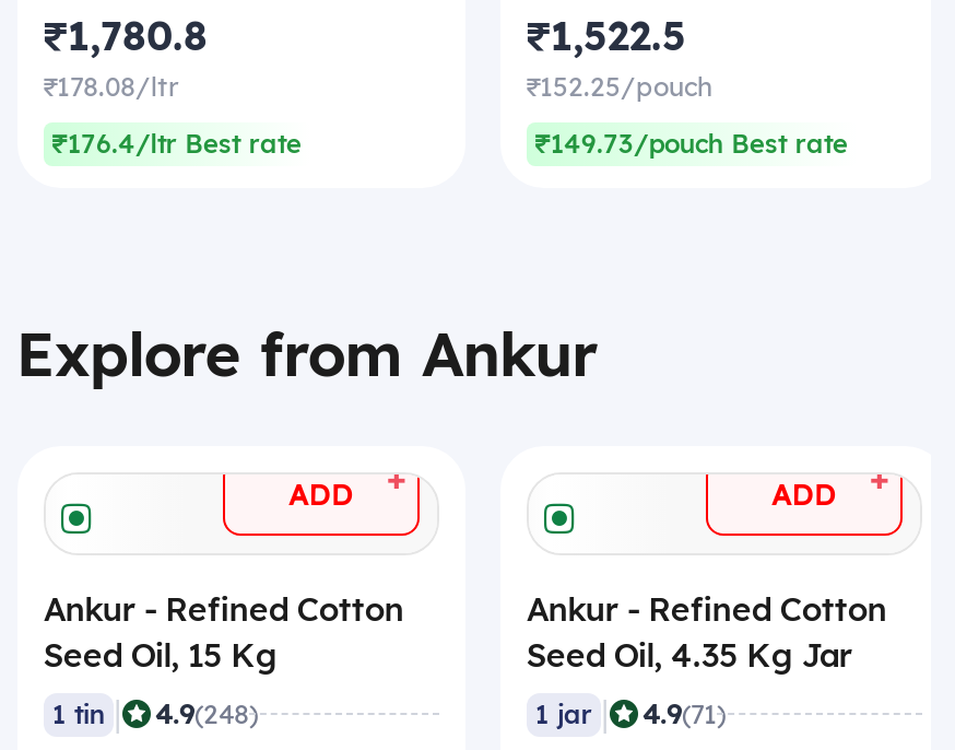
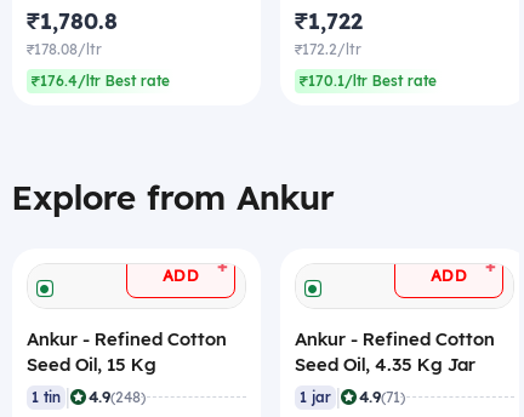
[527,10,712,105] ₹1,522.5 | ₹152.25/pouch -> [295,7,363,59] ₹1,722 | ₹172.2/ltr
[535,126,848,161] ₹149.73/pouch Best rate -> [300,71,437,91] ₹170.1/ltr Best rate

